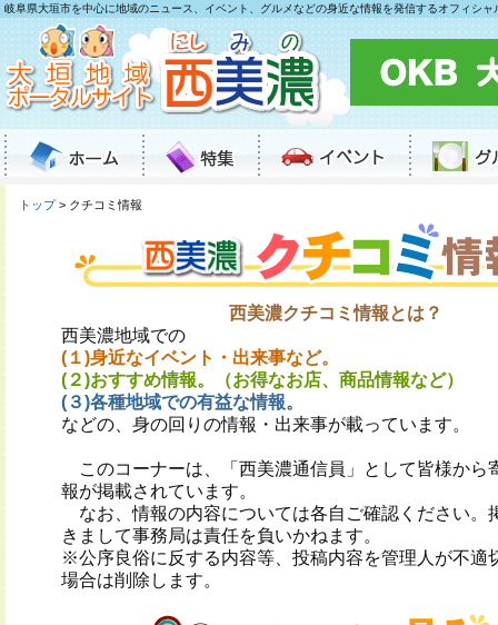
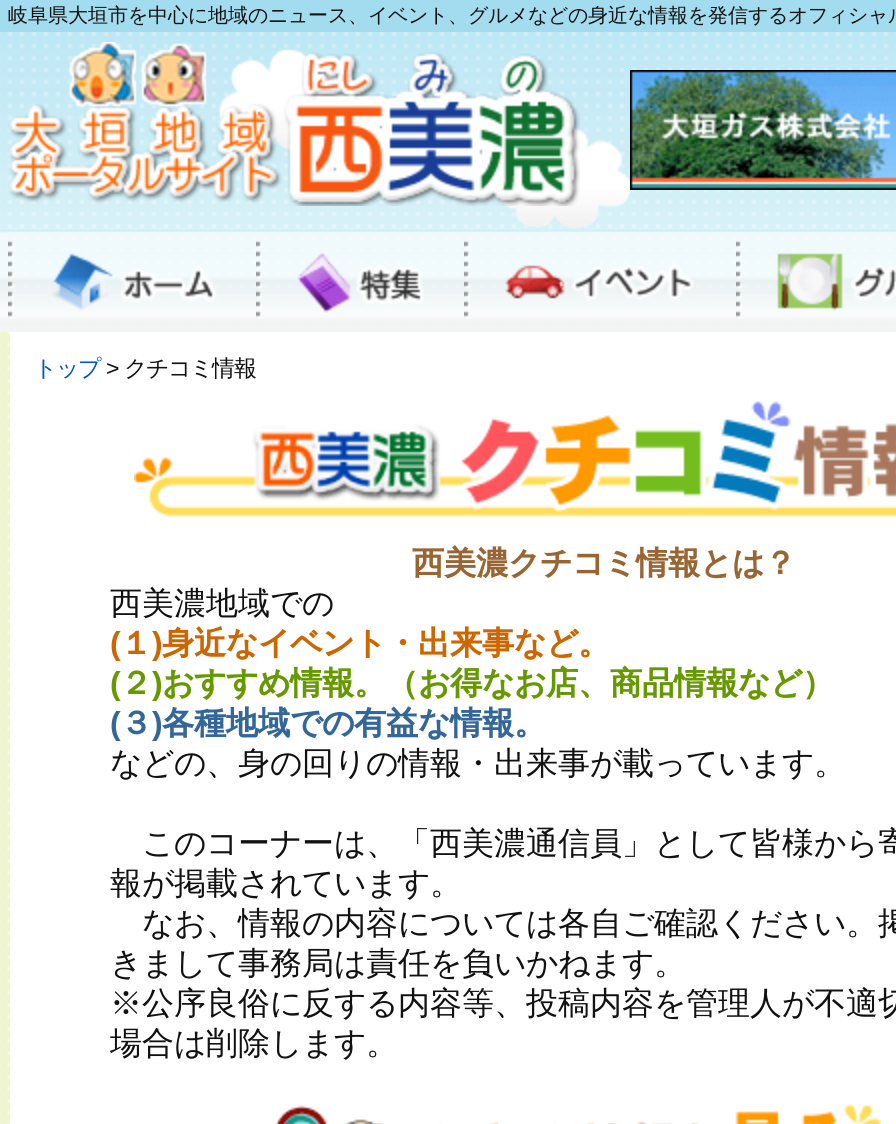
[349,38,495,107] [image] -> [628,68,890,192] [image]

